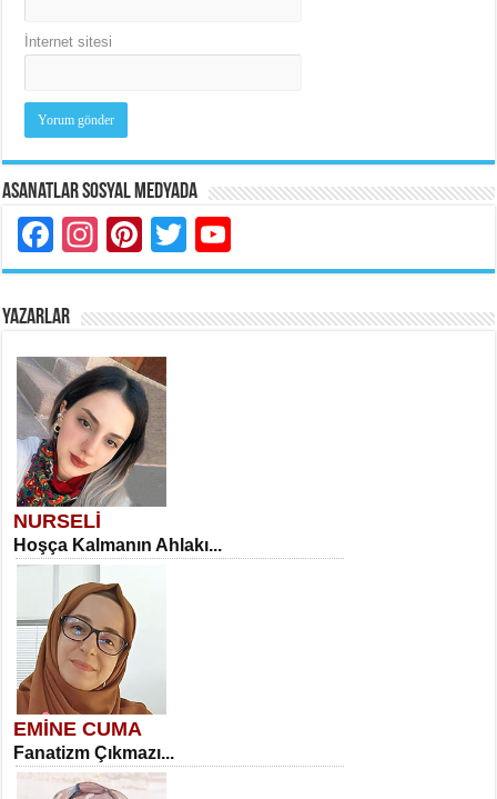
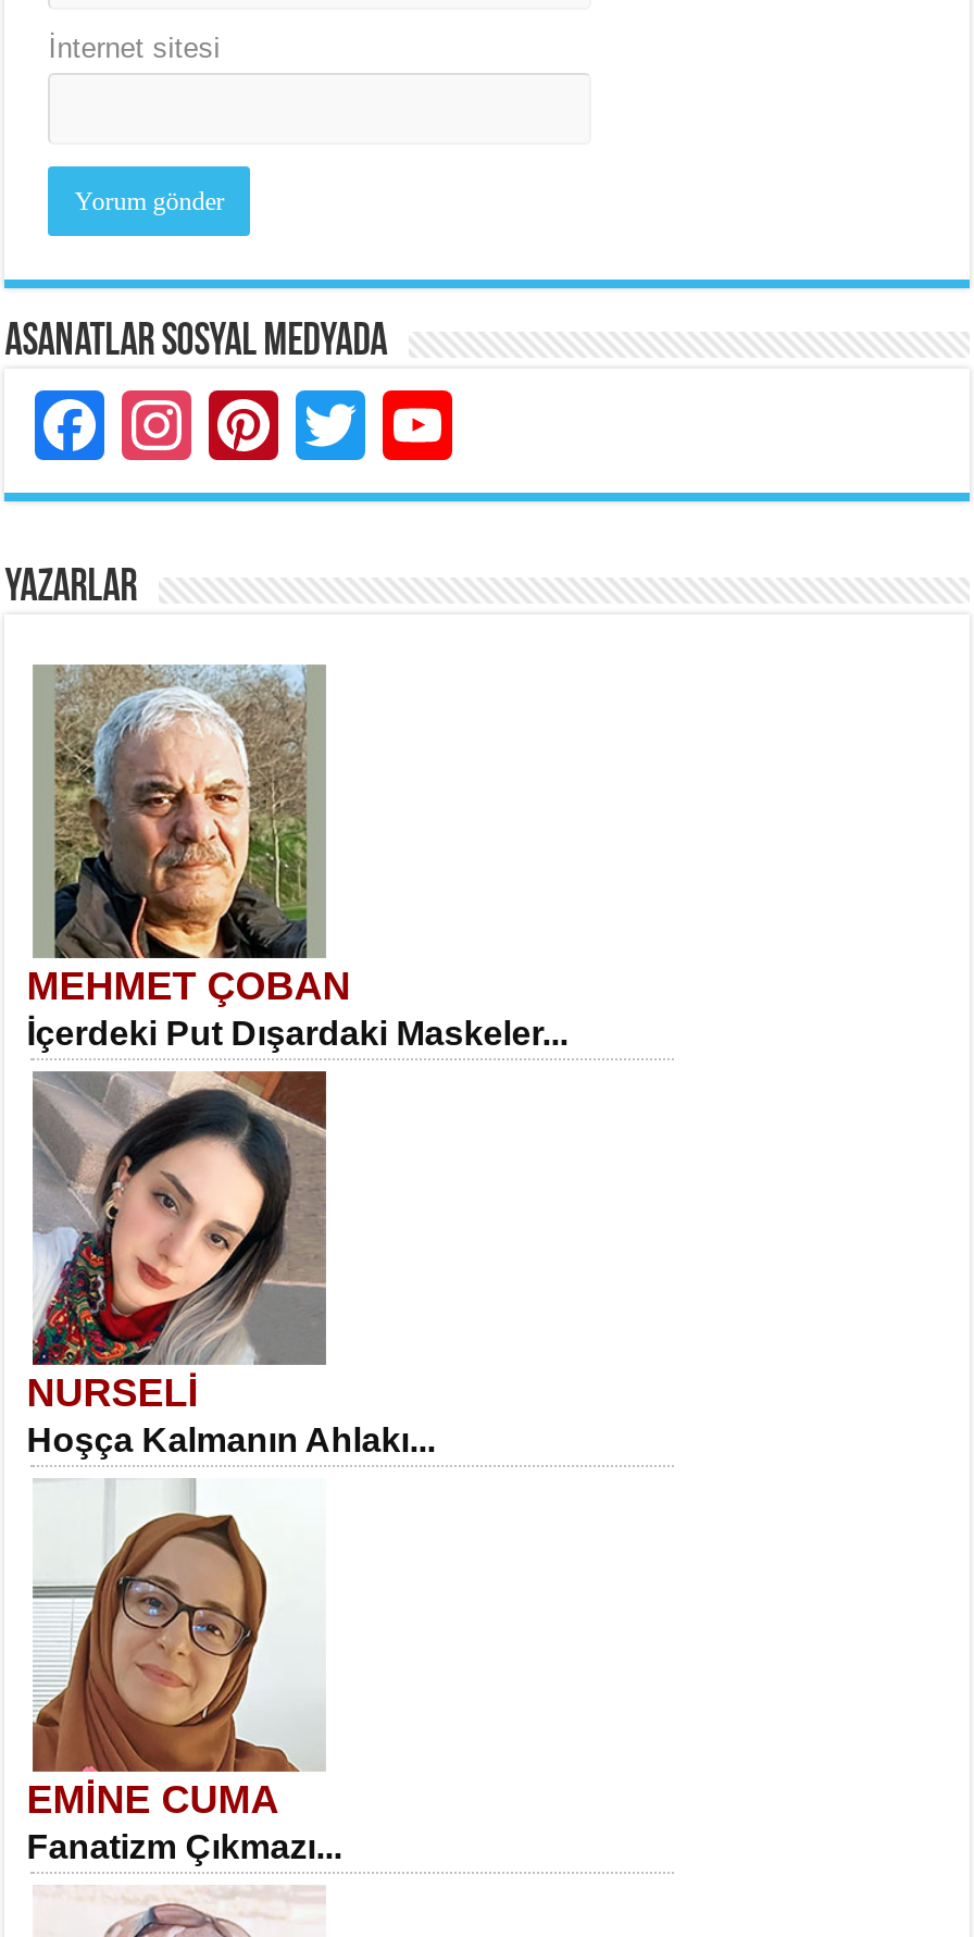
none -> [27,665,568,1052] [image] | MEHMET ÇOBAN | İçerdeki Put Dışardaki Maskeler...

